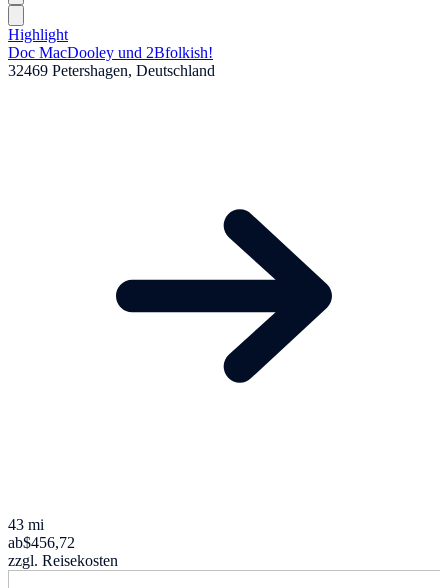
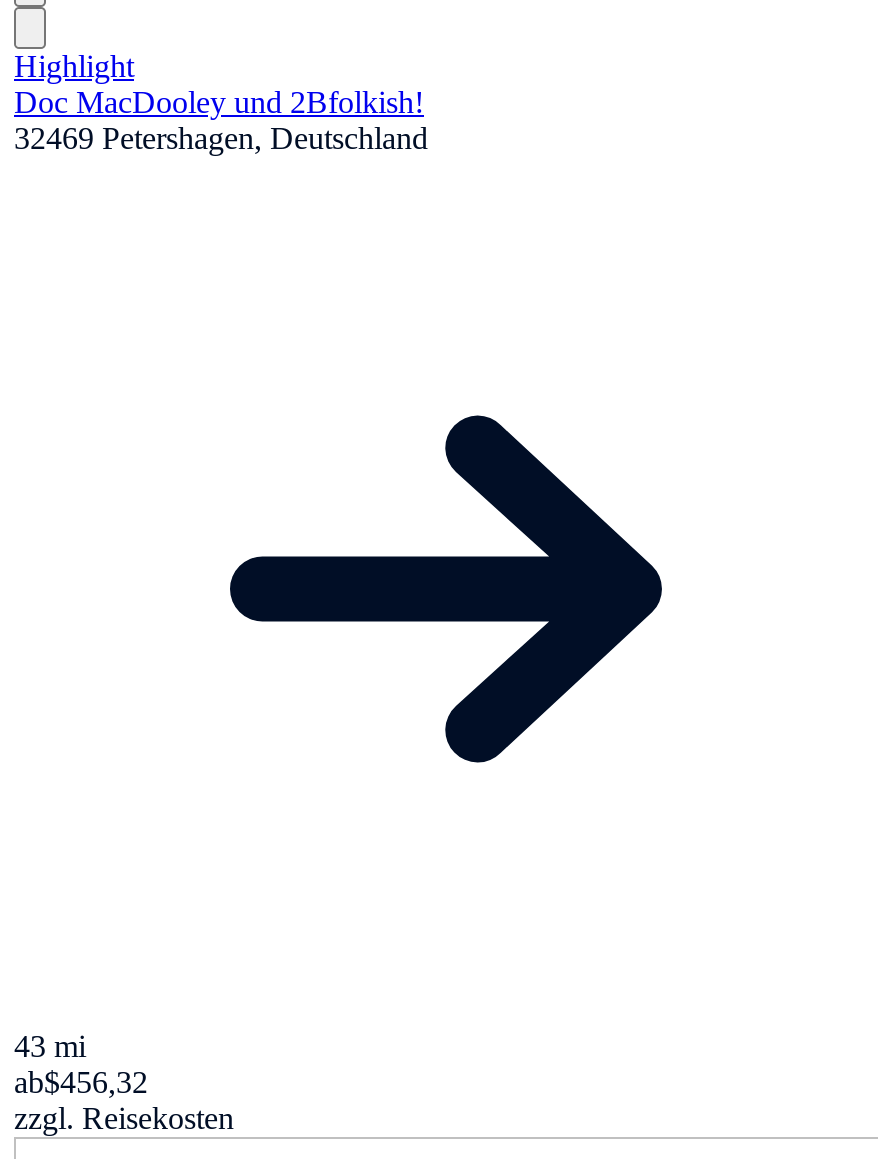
[8,534,75,551] ab$456,72 -> [14,1064,148,1098] ab$456,32

